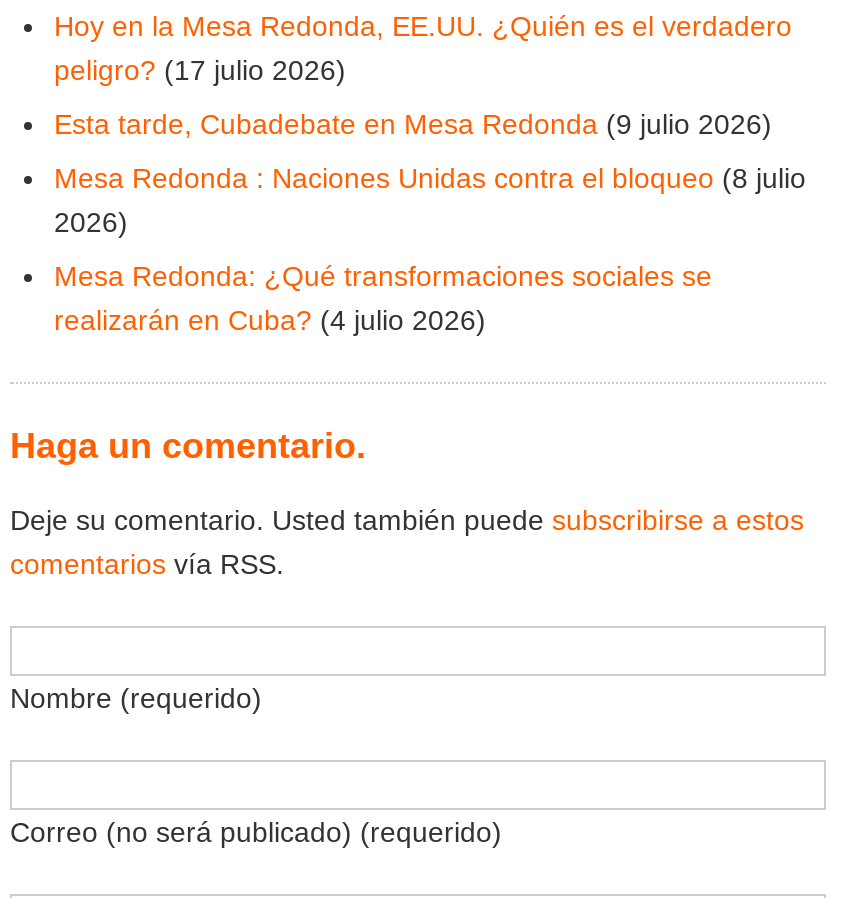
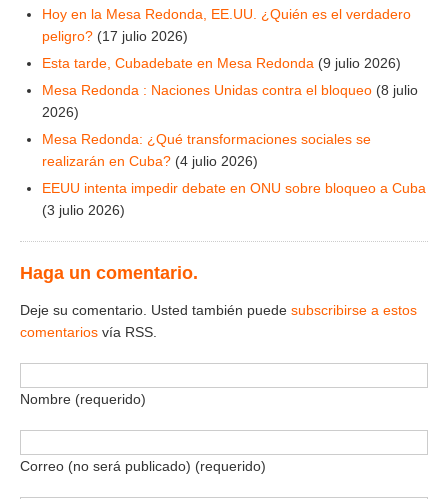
none -> [42,180,426,218] EEUU intenta impedir debate en ONU sobre bloqueo a Cuba | (3 julio 2026)

